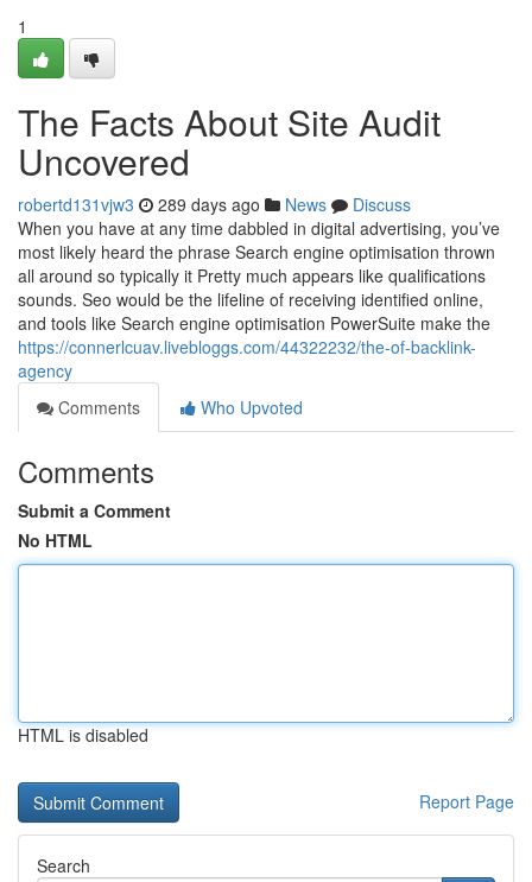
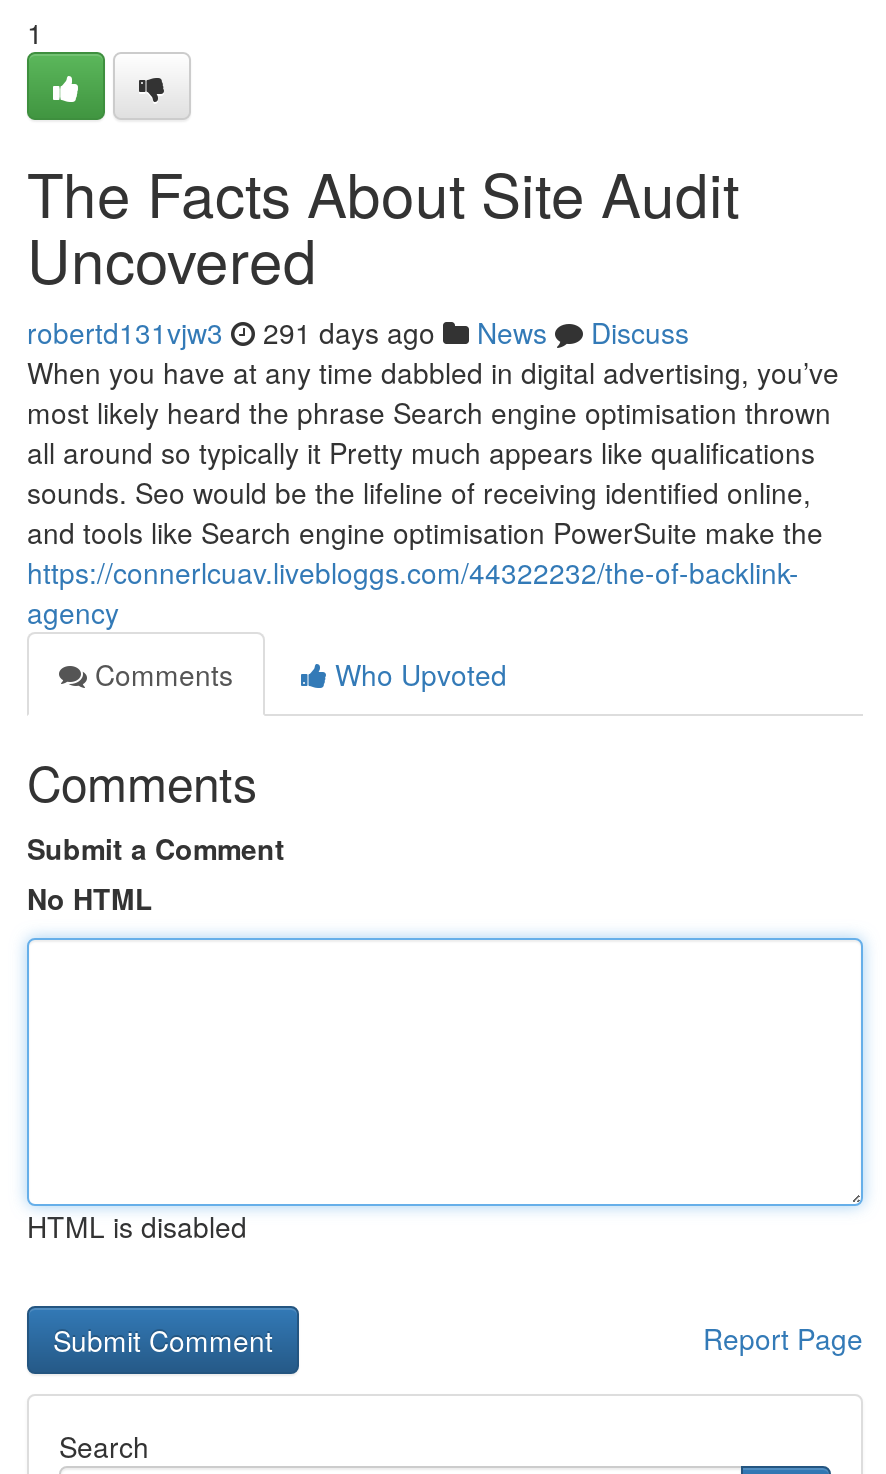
[18,192,411,216] robertd131vjw3 289 days ago News Discuss -> [27,312,689,352] robertd131vjw3 291 days ago News Discuss

